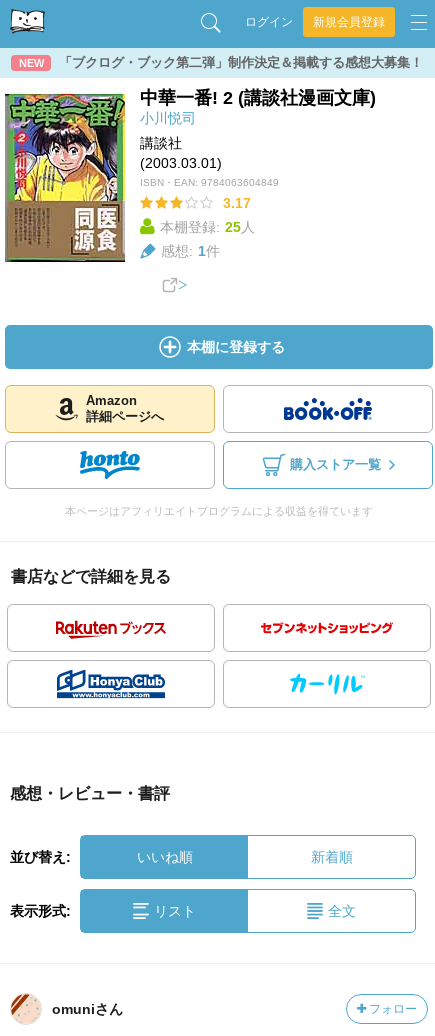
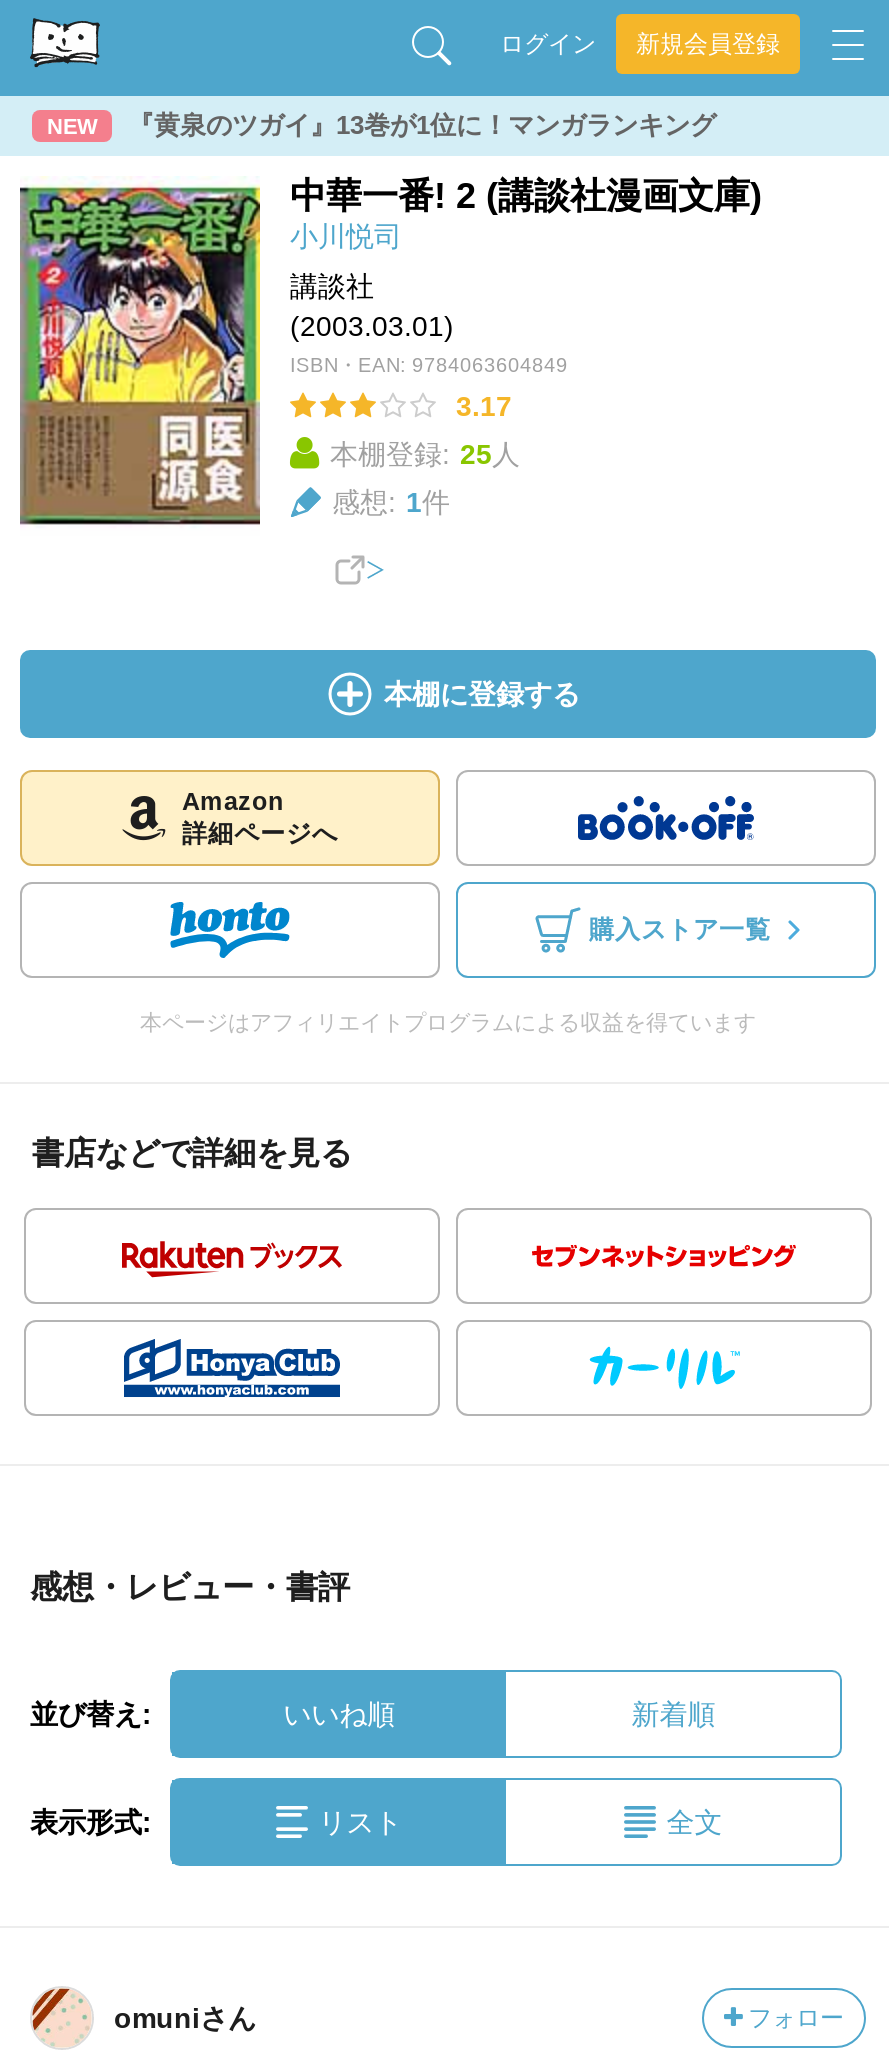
[59,55,423,70] 「ブクログ・ブック第二弾」制作決定＆掲載する感想大募集！ -> [128,110,716,140] 『黄泉のツガイ』13巻が1位に！マンガランキング

